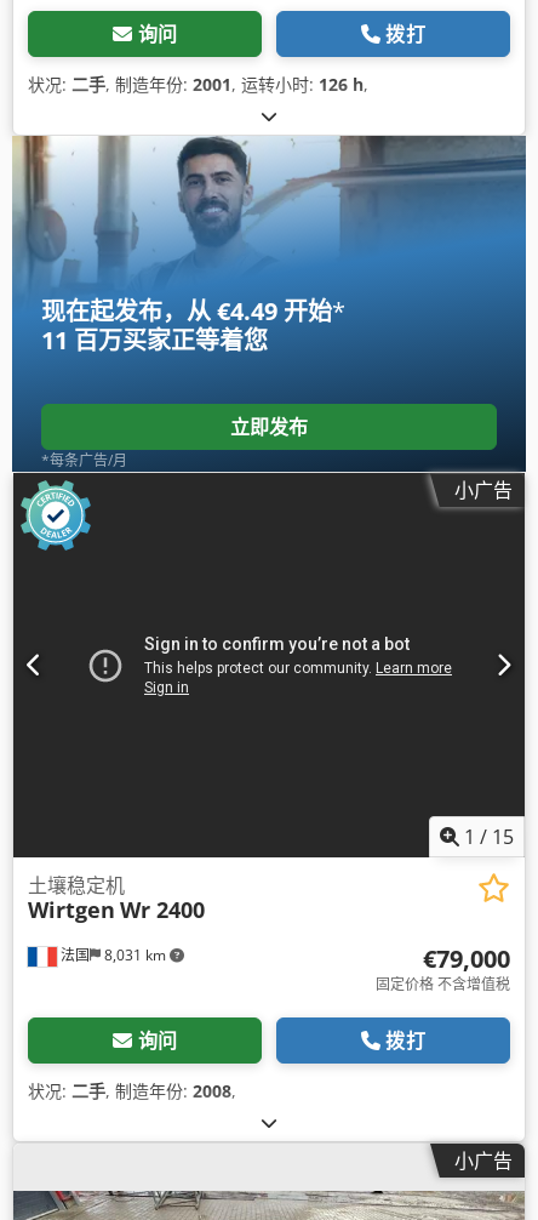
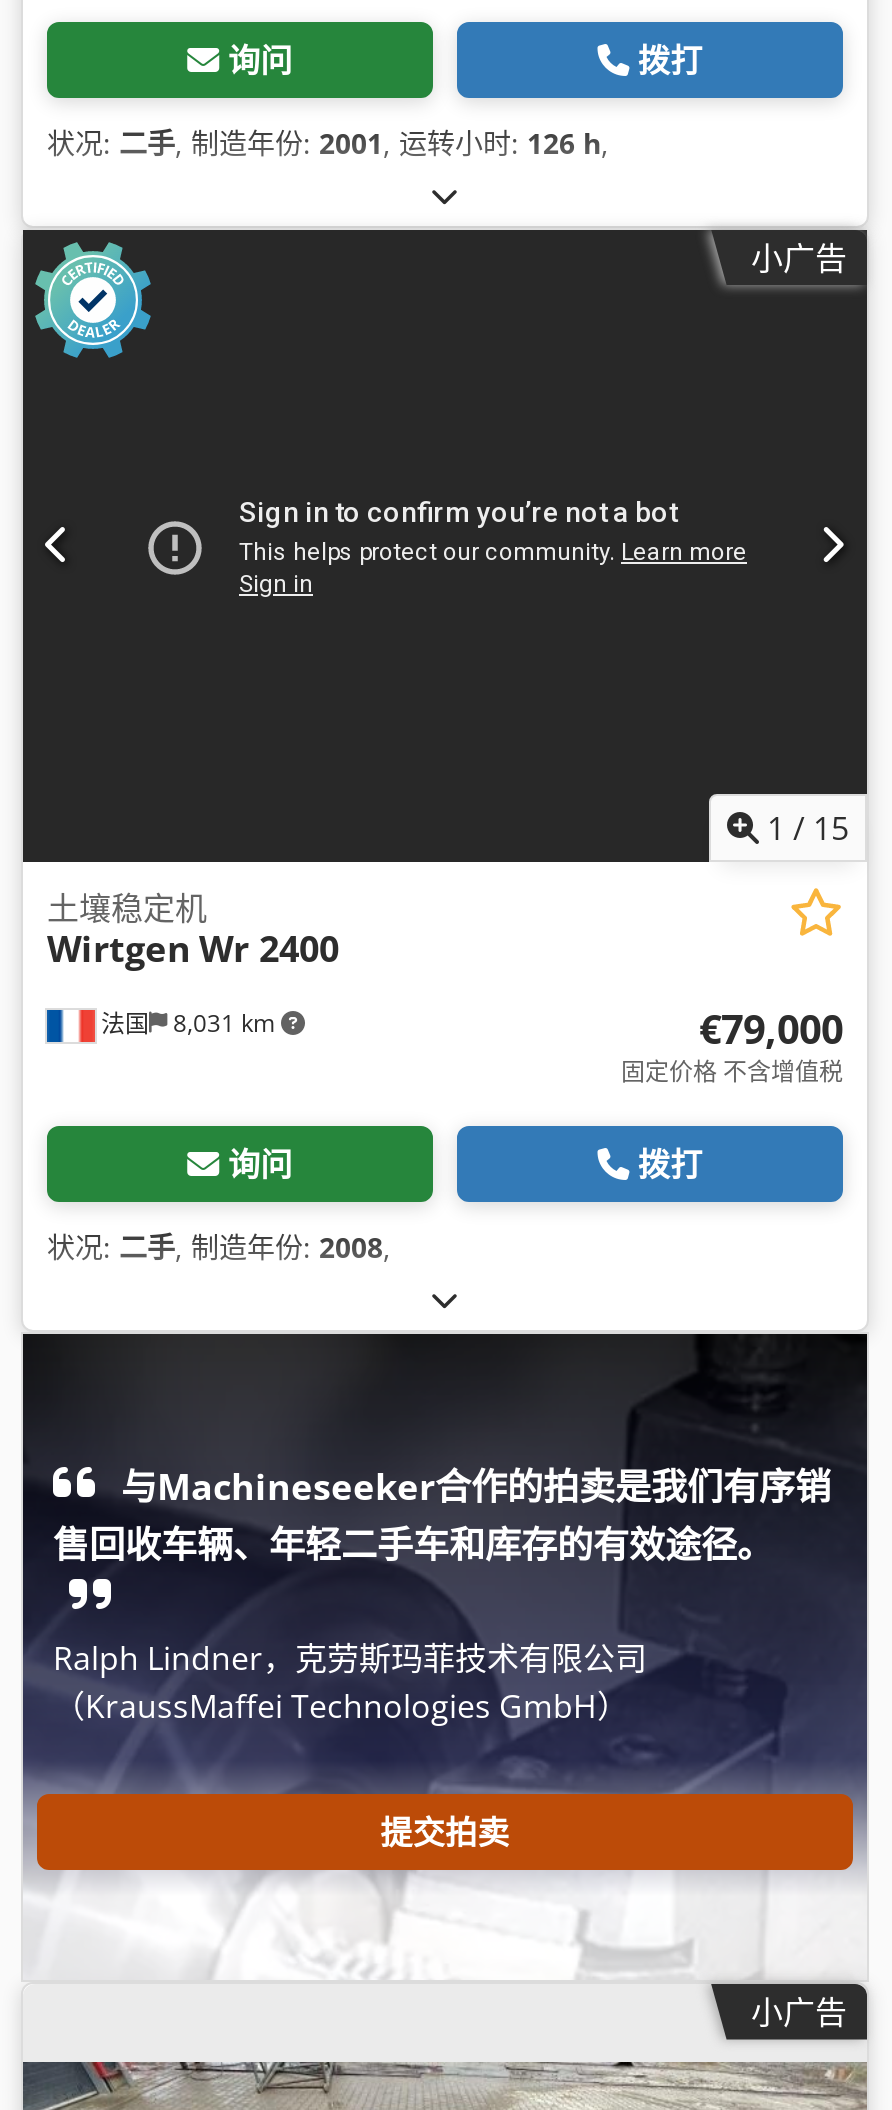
[11,136,527,473] [image] | 现在起发布，从 €4.49 开始* | 11 百万买家正等着您 | 立即发布 | *每条广告/月 -> none
moved [22,477,514,1102] -> [37,235,849,1266]: [image] | 小广告 | 1 / 15 | ... | 拨打 | 状况:二手, 制造年份: 2008,
none -> [23,1333,867,1975] [image] | 与Machineseeker合作的拍卖是我们有序销 | 售回收车辆、年轻二手车和库存的有效途径。 | Ralph Lindner，克劳斯玛菲技术有限公司 | （KraussMaffei Technologies GmbH） | 提交拍卖

